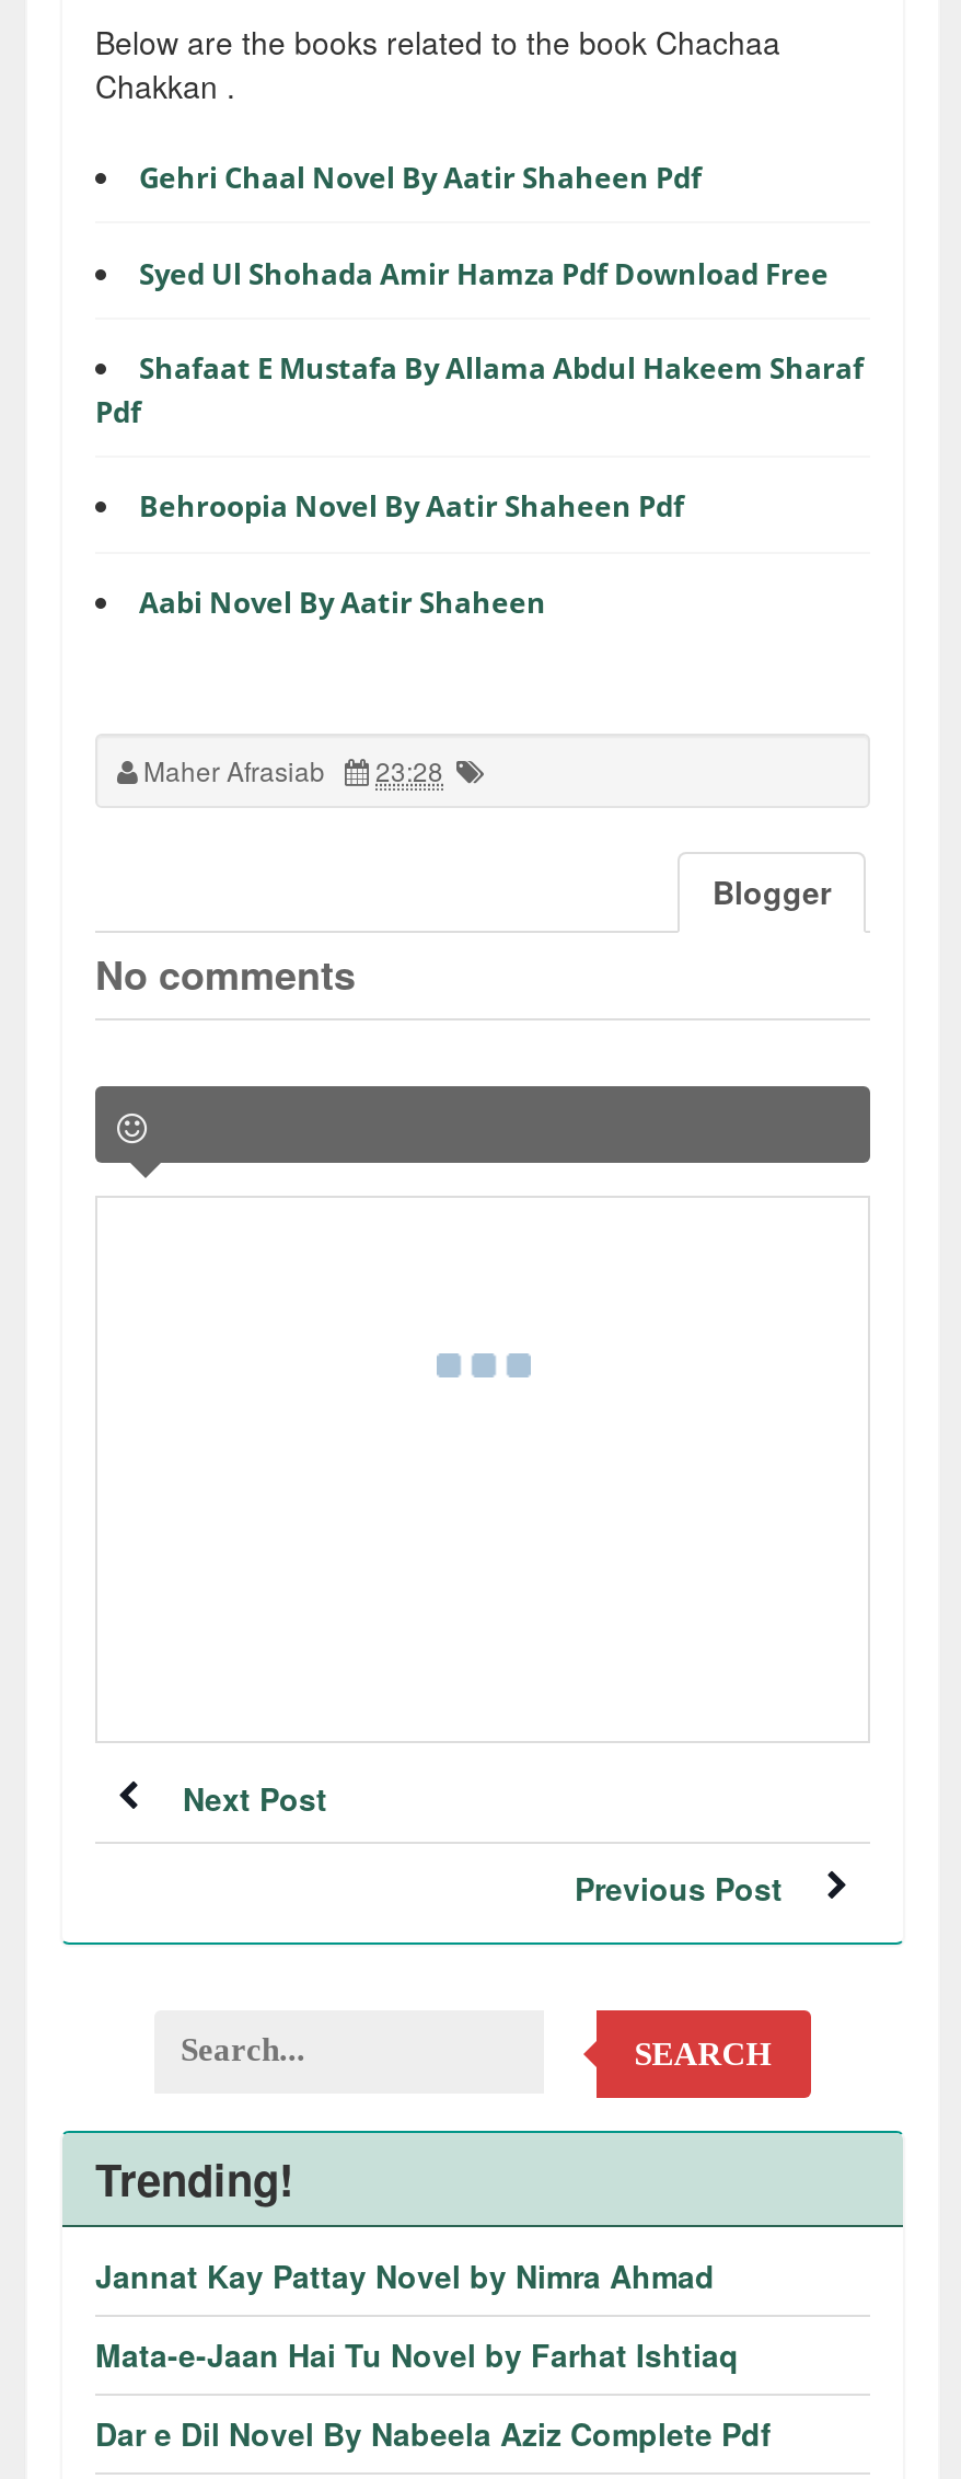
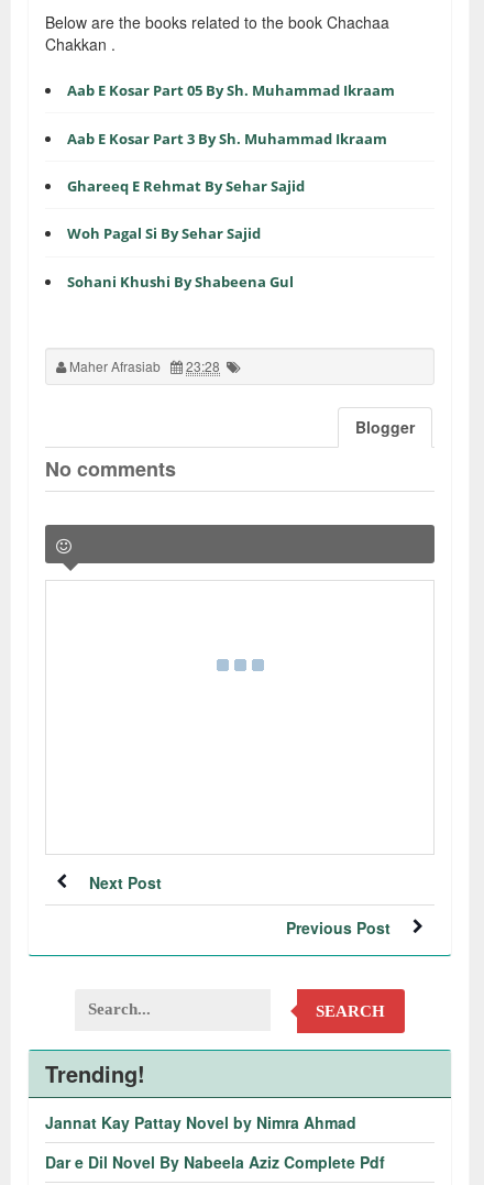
[139,158,702,198] Gehri Chaal Novel By Aatir Shaheen Pdf -> [67,81,395,100] Aab E Kosar Part 05 By Sh. Muhammad Ikraam
[139,253,829,293] Syed Ul Shohada Amir Hamza Pdf Download Free -> [67,128,387,148] Aab E Kosar Part 3 By Sh. Muhammad Ikraam
[95,348,864,431] Shafaat E Mustafa By Allama Abdul Hakeem Sharaf | Pdf -> [67,176,305,196] Ghareeq E Rehmat By Sehar Sajid
[139,487,684,526] Behroopia Novel By Aatir Shaheen Pdf -> [67,224,261,243] Woh Pagal Si By Sehar Sajid
[139,582,546,621] Aabi Novel By Aatir Shaheen -> [67,271,294,291] Sohani Khushi By Shabeena Gul
[95,2332,739,2376] Mata-e-Jaan Hai Tu Novel by Farhat Ishtiaq -> none

